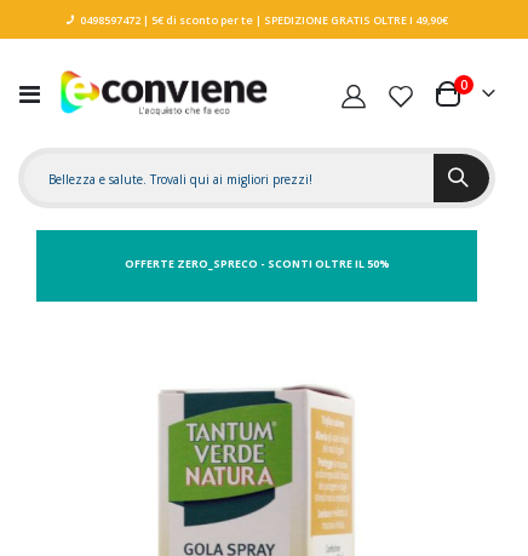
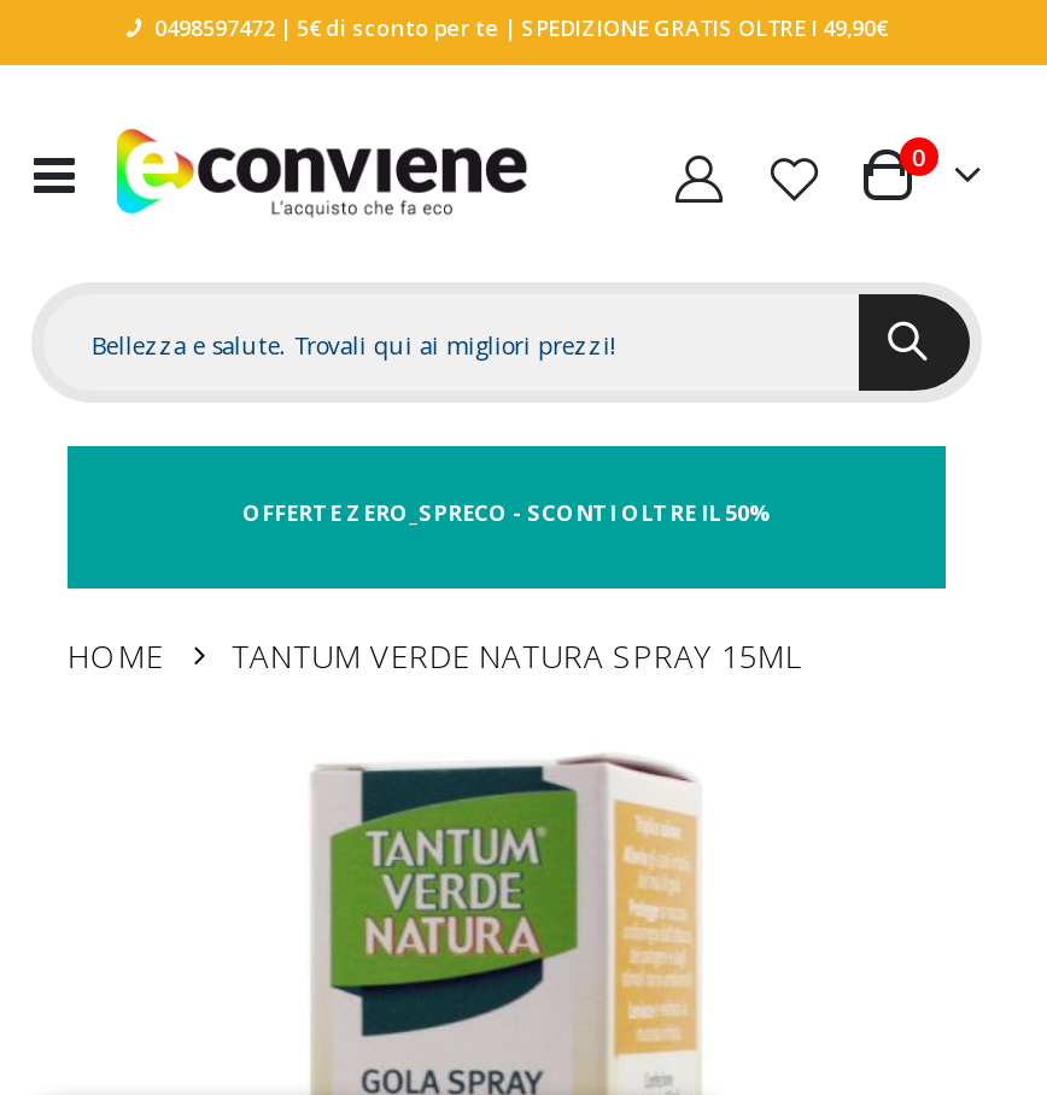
none -> [67,634,803,677] HOME | TANTUM VERDE NATURA SPRAY 15ML

